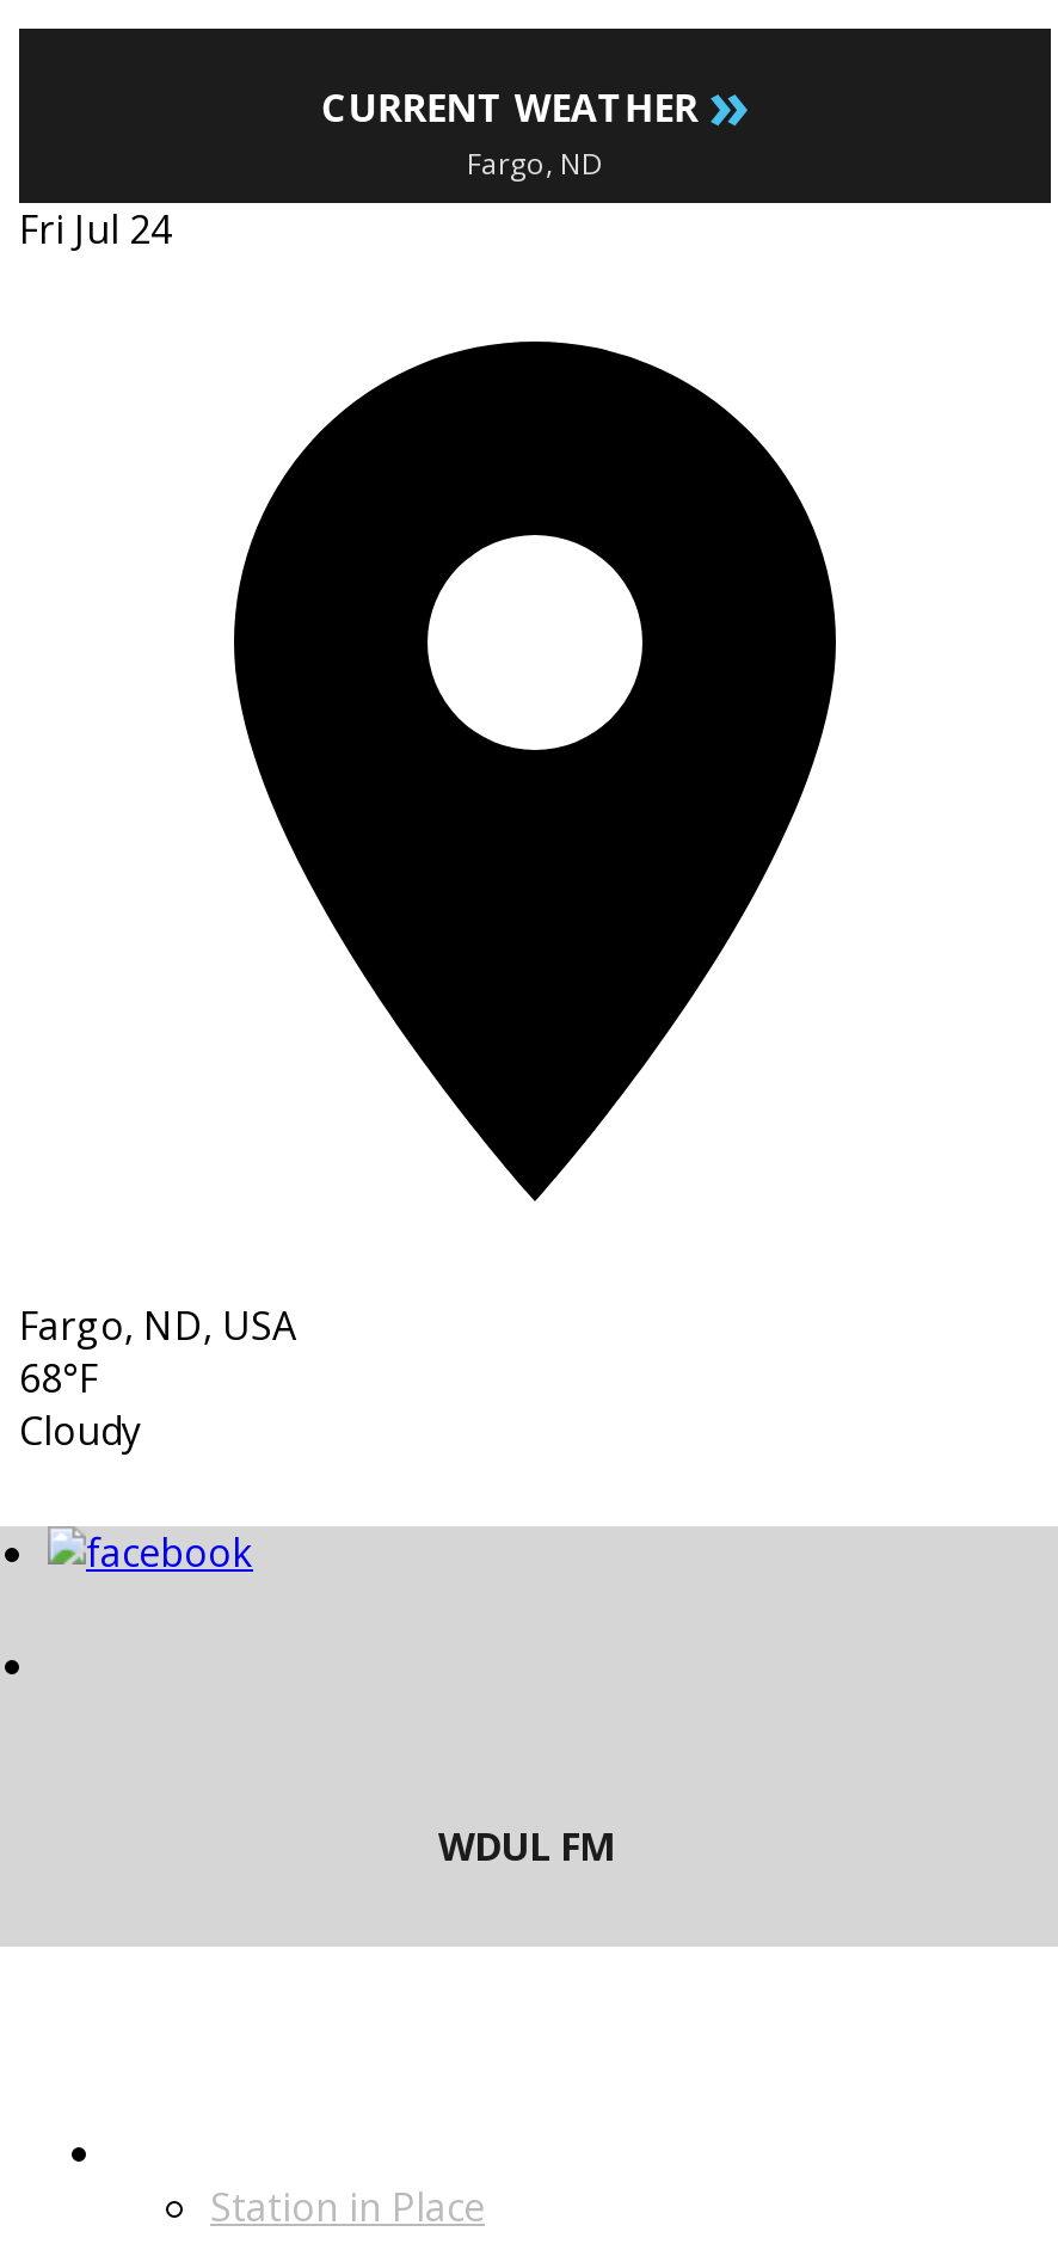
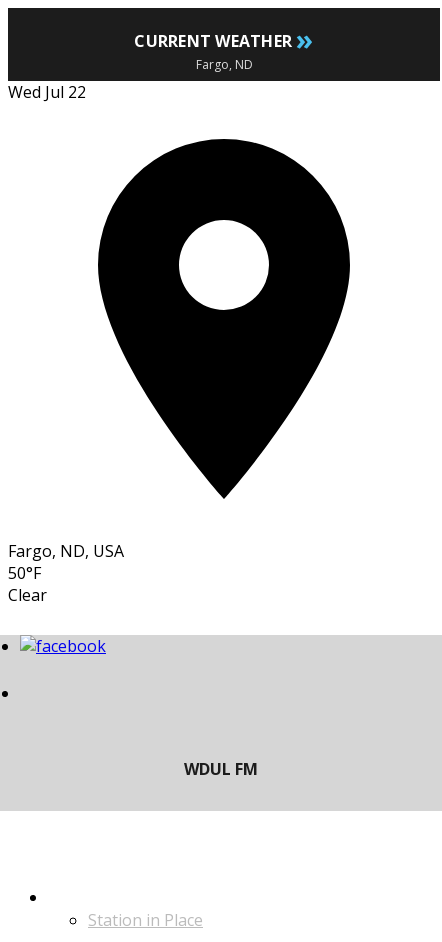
[19,204,172,256] Fri Jul 24 -> [8,81,86,103] Wed Jul 22
[19,1353,141,1458] 68°F | Cloudy -> [8,562,47,606] 50°F | Clear

